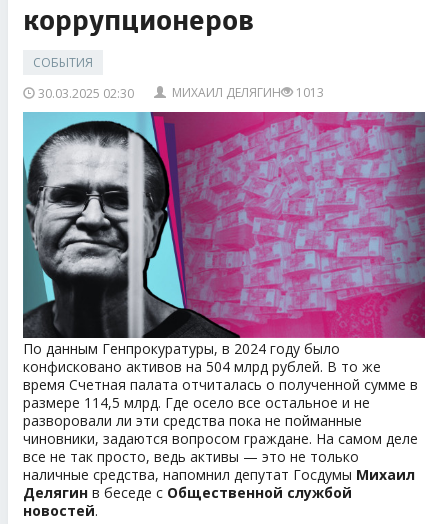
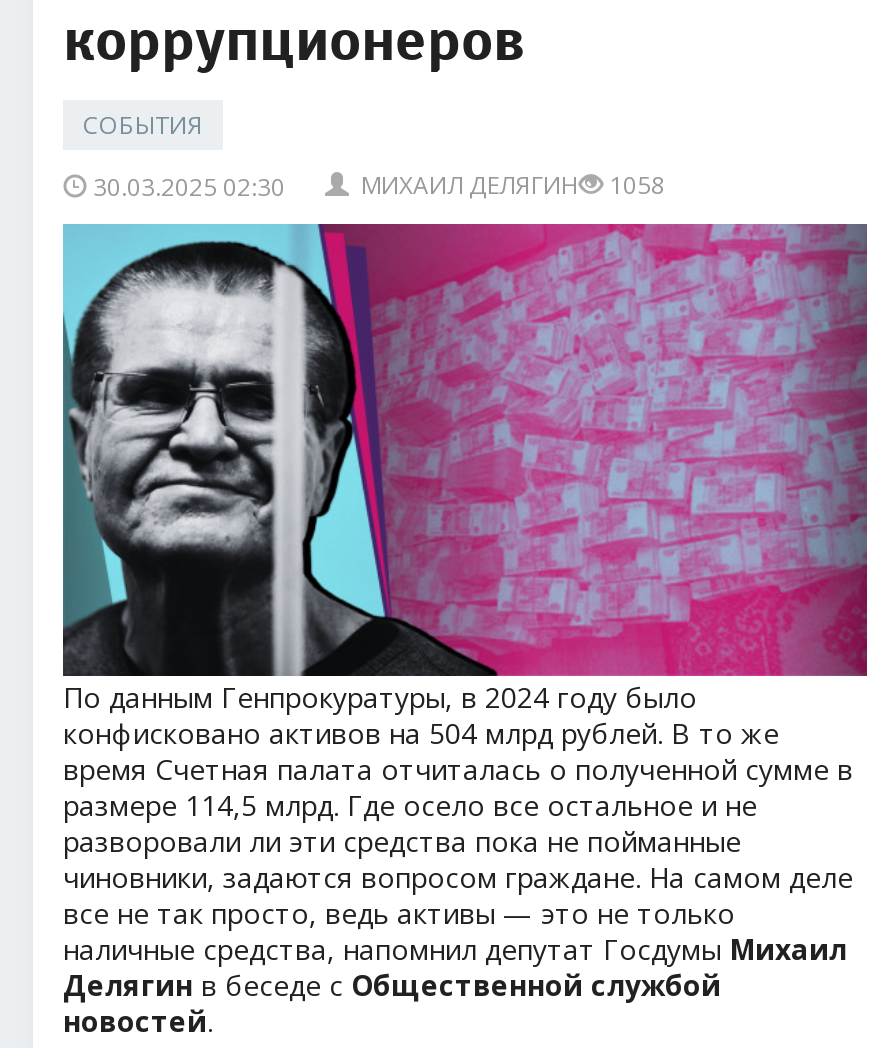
[169,84,324,101] МИХАИЛ ДЕЛЯГИН 1013 -> [355,168,665,202] МИХАИЛ ДЕЛЯГИН 1058

